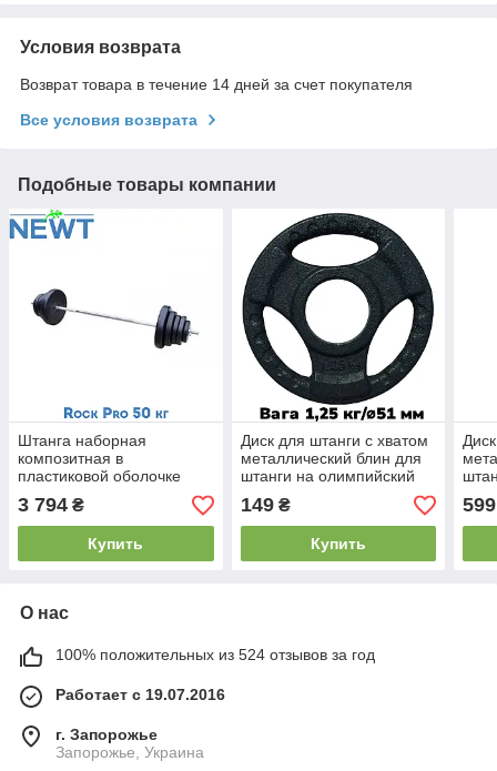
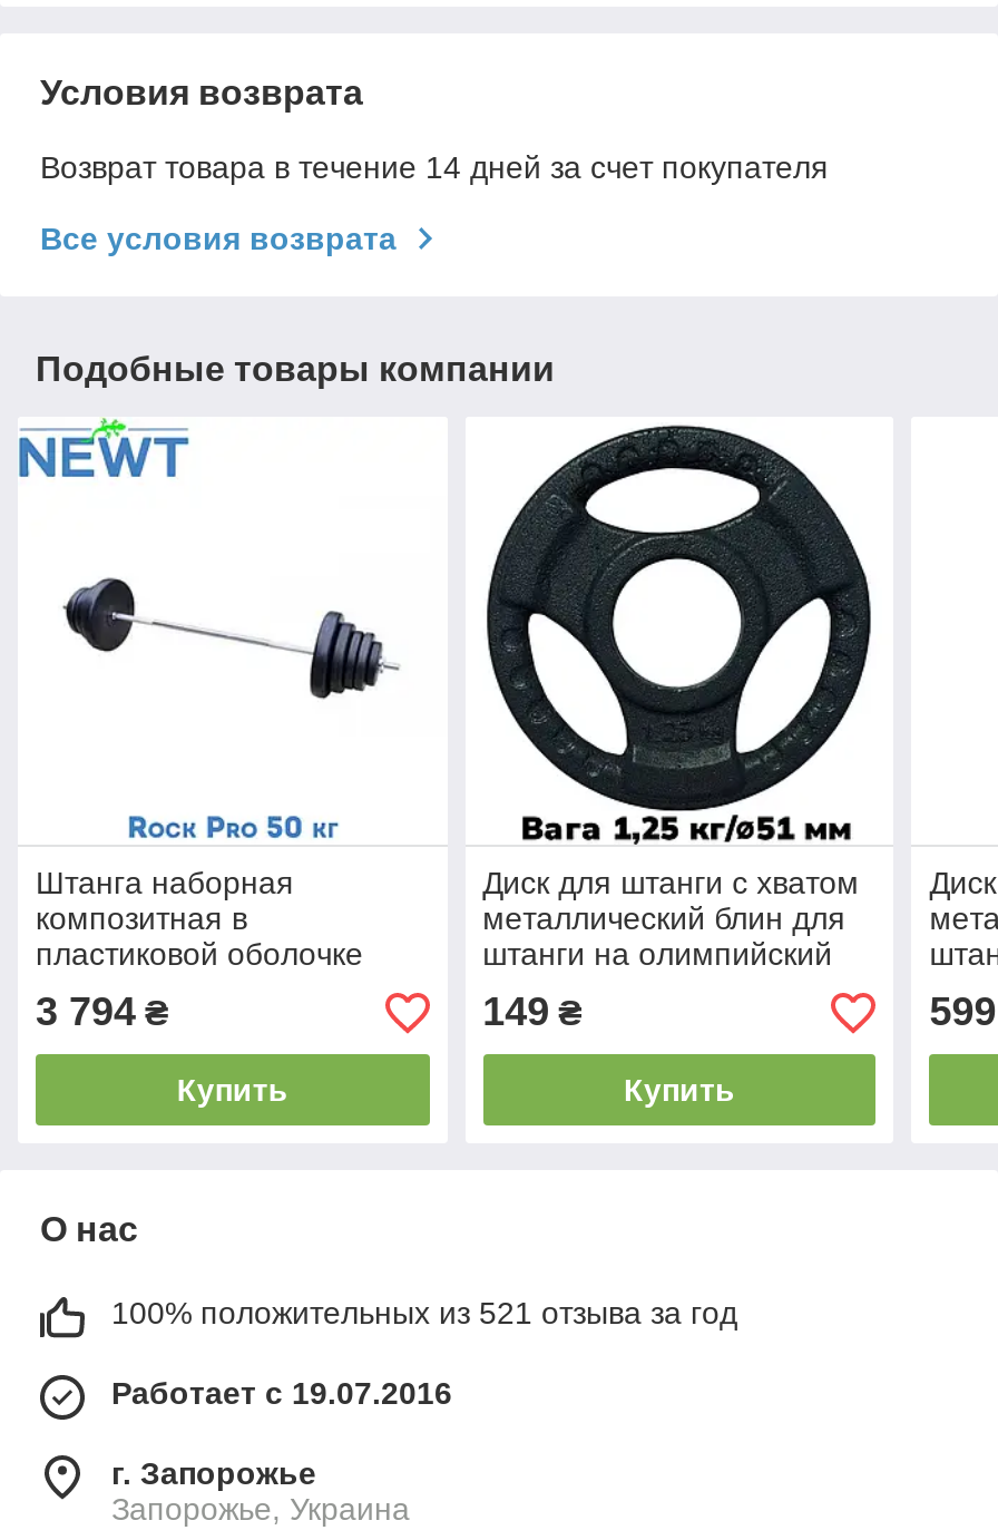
[55,646,375,664] 100% положительных из 524 отзывов за год -> [111,1295,737,1331] 100% положительных из 521 отзыва за год

